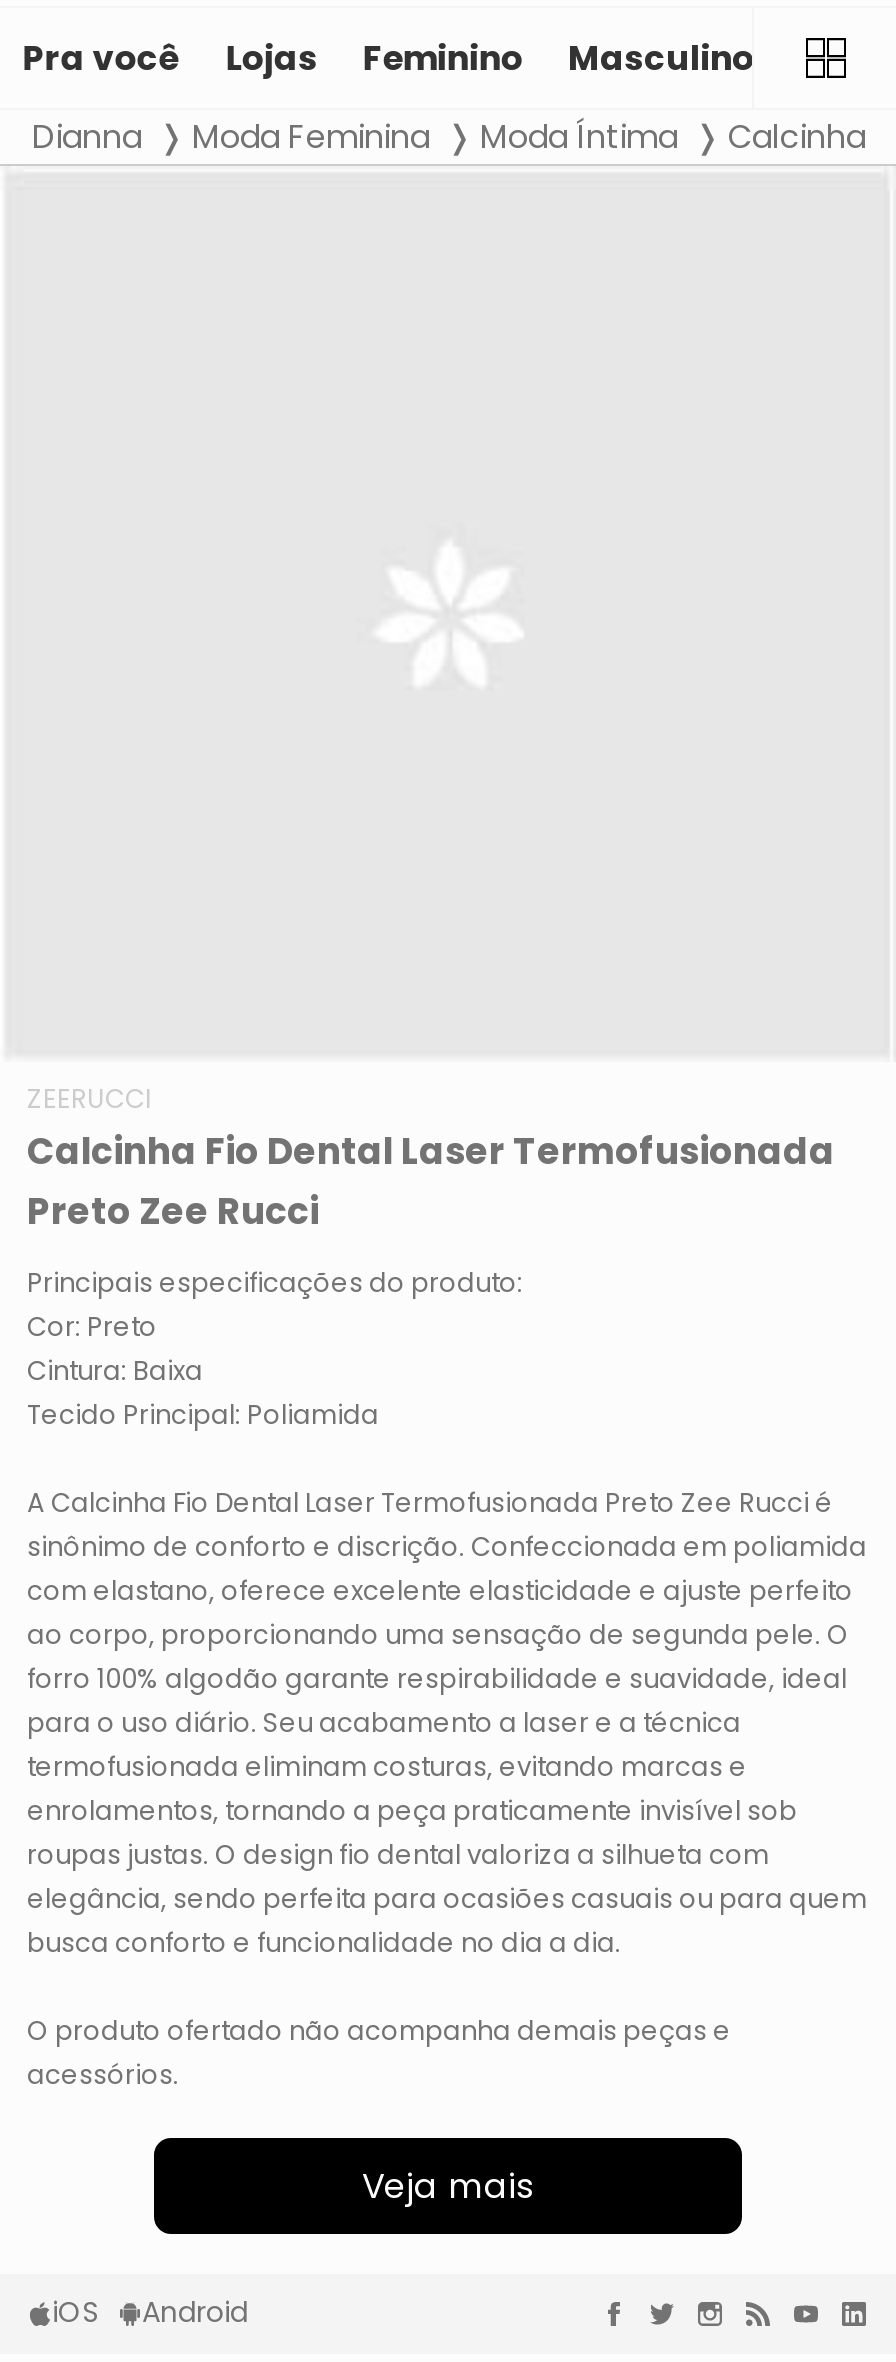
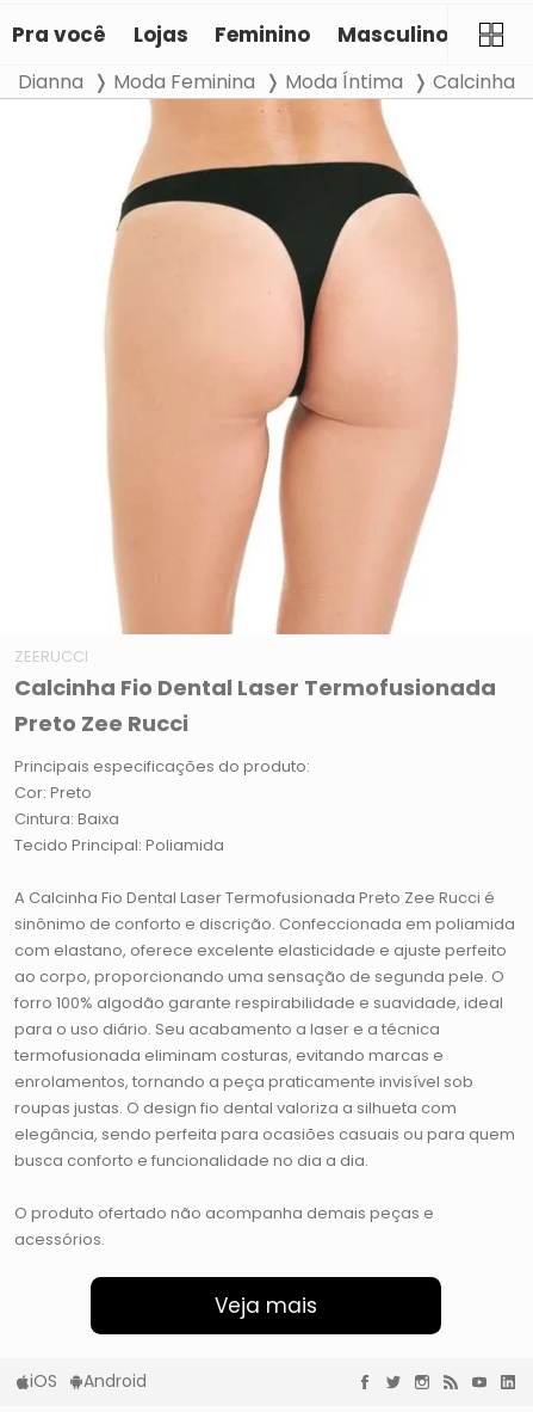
none -> [105,98,458,636] [image]

